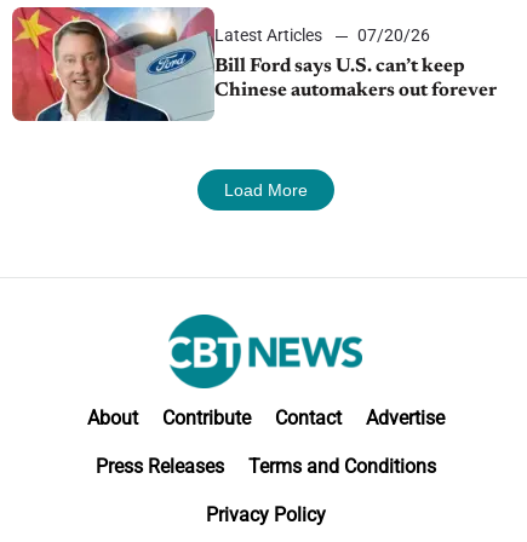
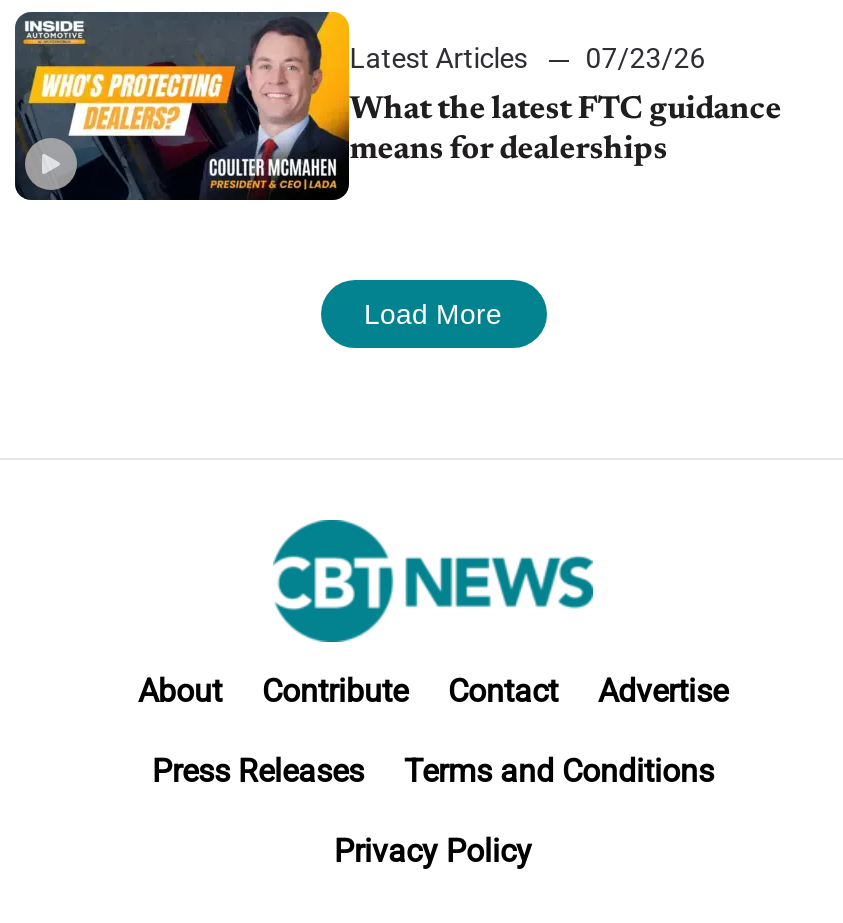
[11,6,430,122] [image] | Latest Articles 07/20/26 -> [13,10,705,202] [image] | Latest Articles 07/23/26
[215,57,497,100] Bill Ford says U.S. can’t keep | Chinese automakers out forever -> [349,94,781,166] What the latest FTC guidance | means for dealerships

